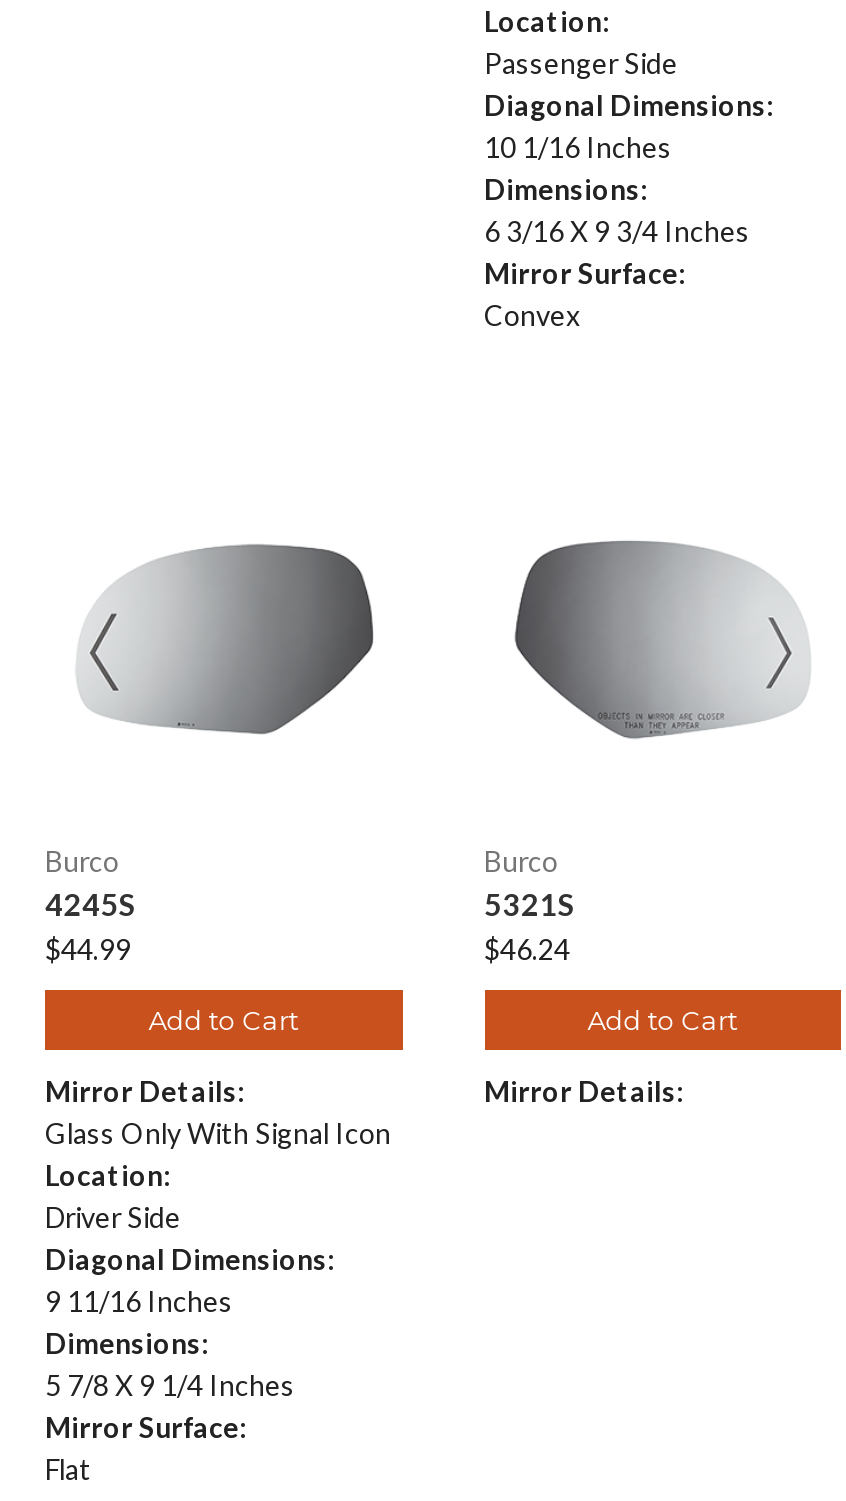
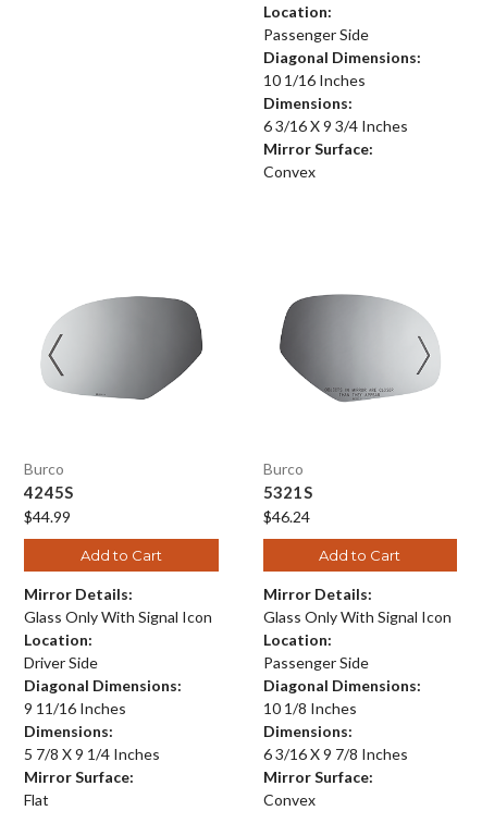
none -> [263,607,451,809] Glass Only With Signal Icon | Location: | Passenger Side | Diagonal Dimensions: | 10 1/8 Inches | Dimensions: | 6 3/16 X 9 7/8 Inches | Mirror Surface: | Convex

